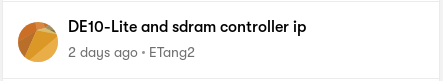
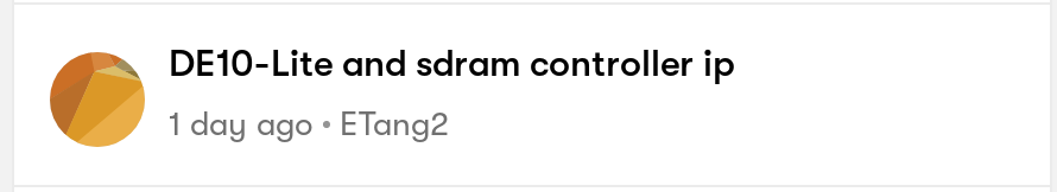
[68,44,195,60] 2 days ago ETang2 -> [169,104,449,142] 1 day ago ETang2

